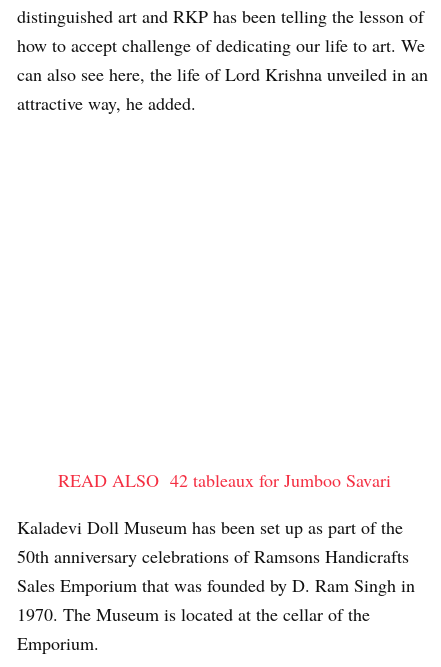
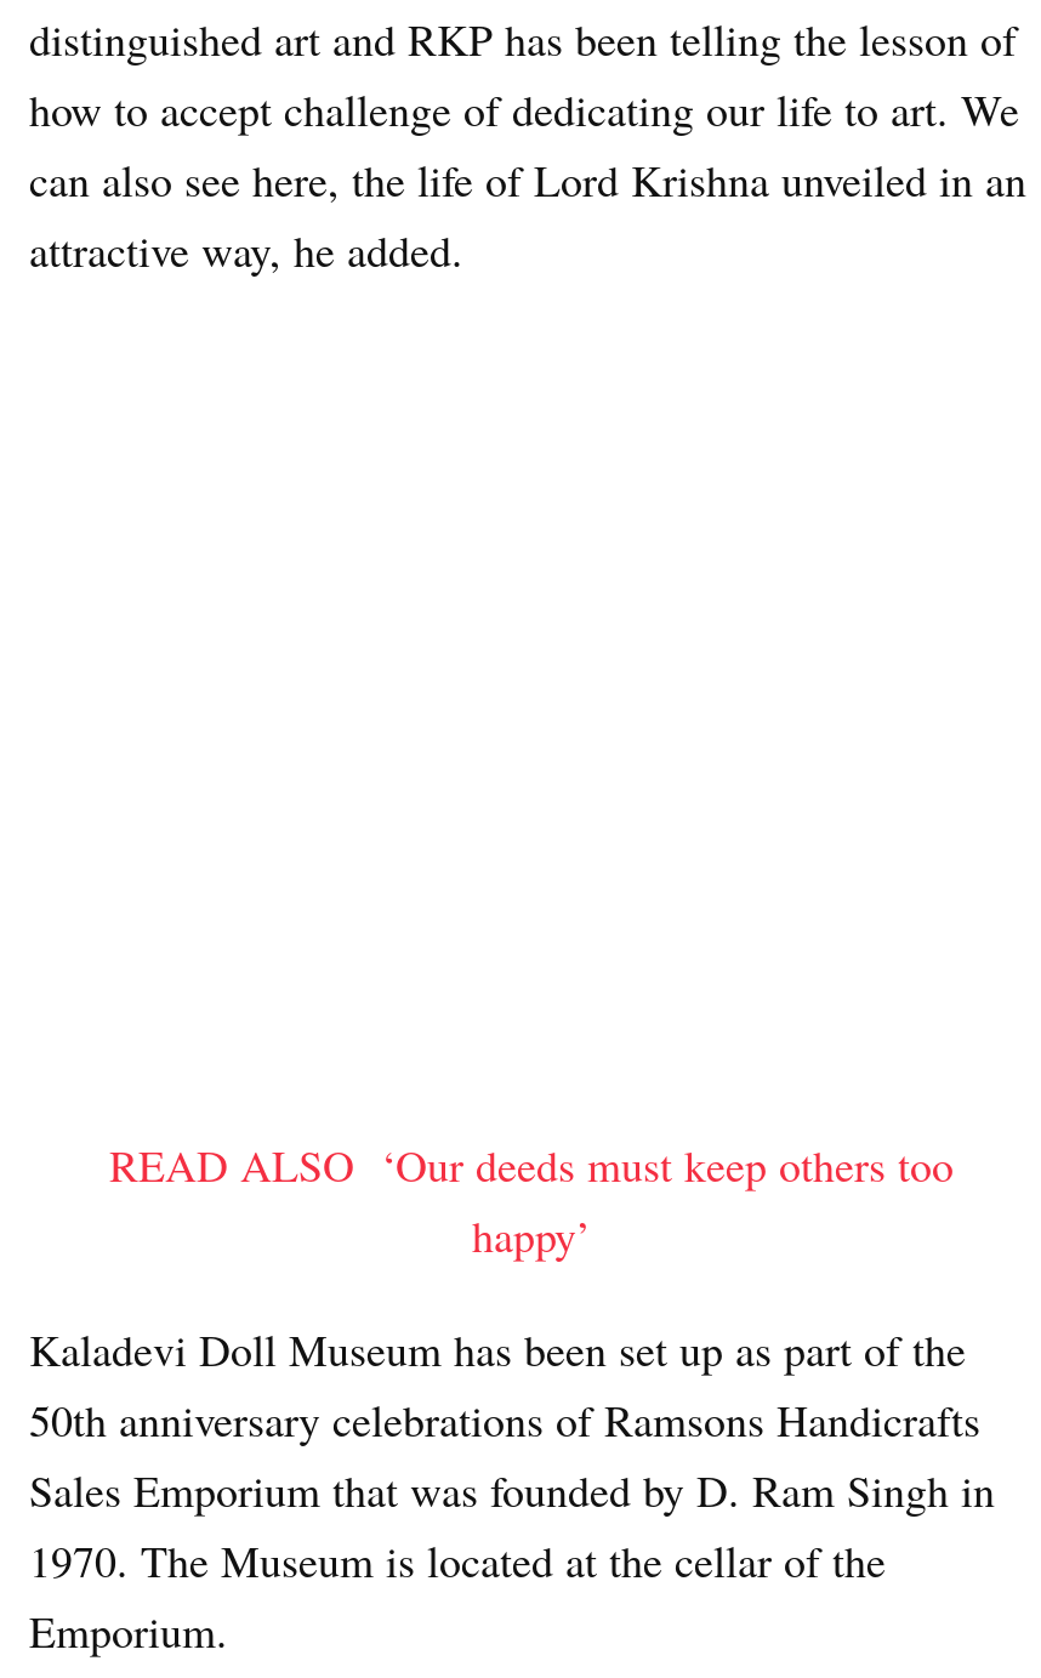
[57,467,390,491] READ ALSO 42 tableaux for Jumboo Savari -> [109,1134,954,1263] READ ALSO ‘Our deeds must keep others too | happy’

